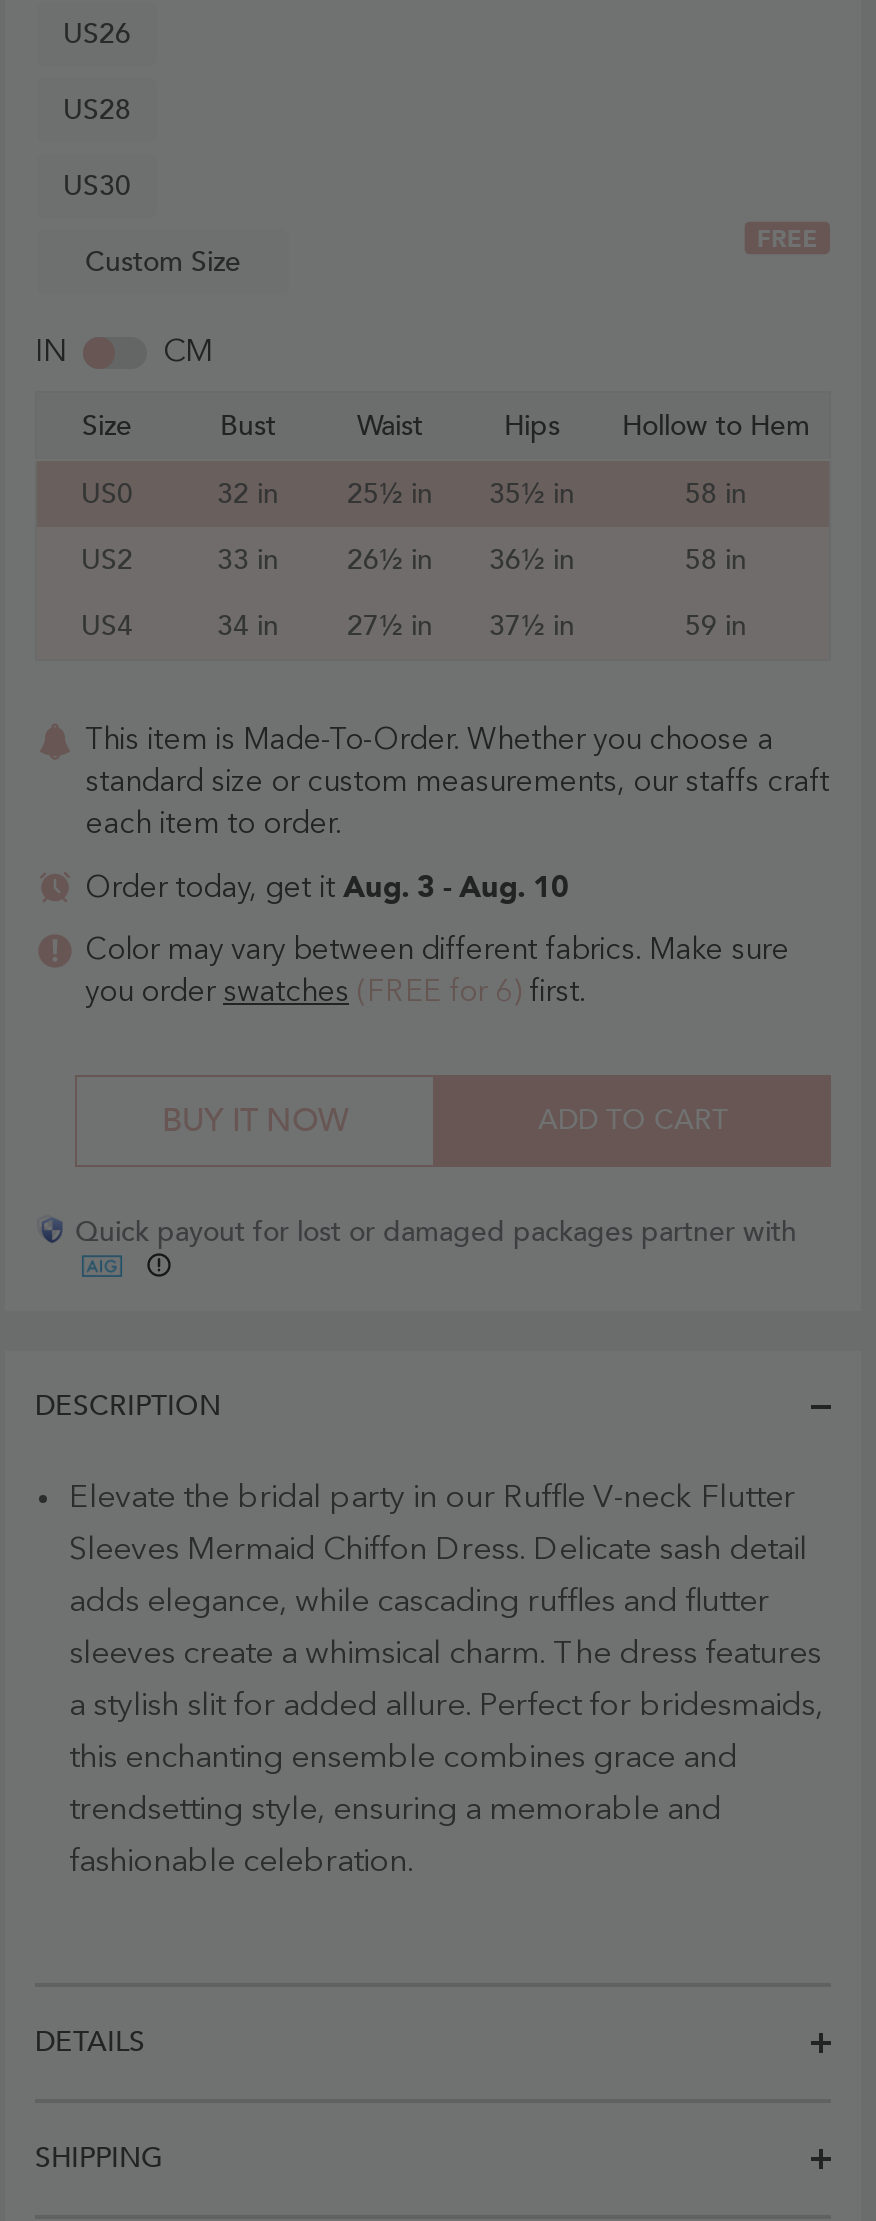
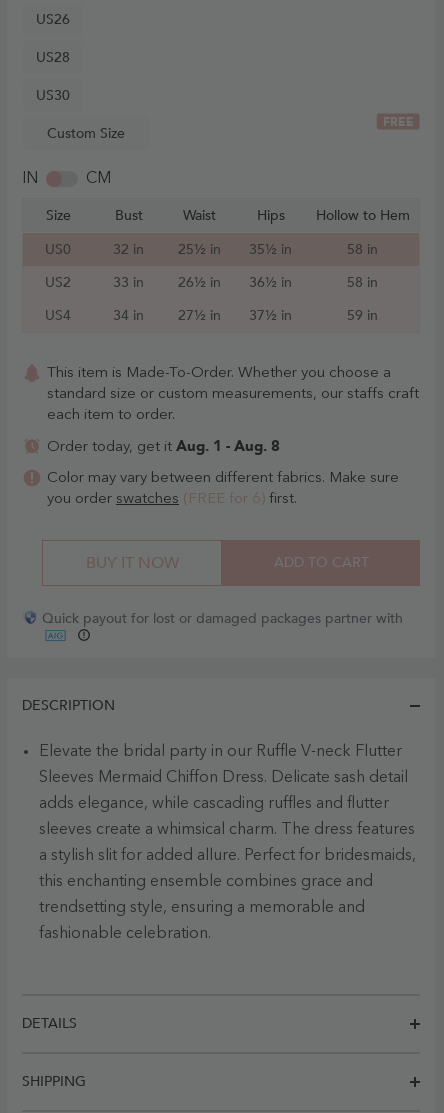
[85,866,569,906] Order today, get it Aug. 3 - Aug. 10 -> [47,436,280,456] Order today, get it Aug. 1 - Aug. 8

